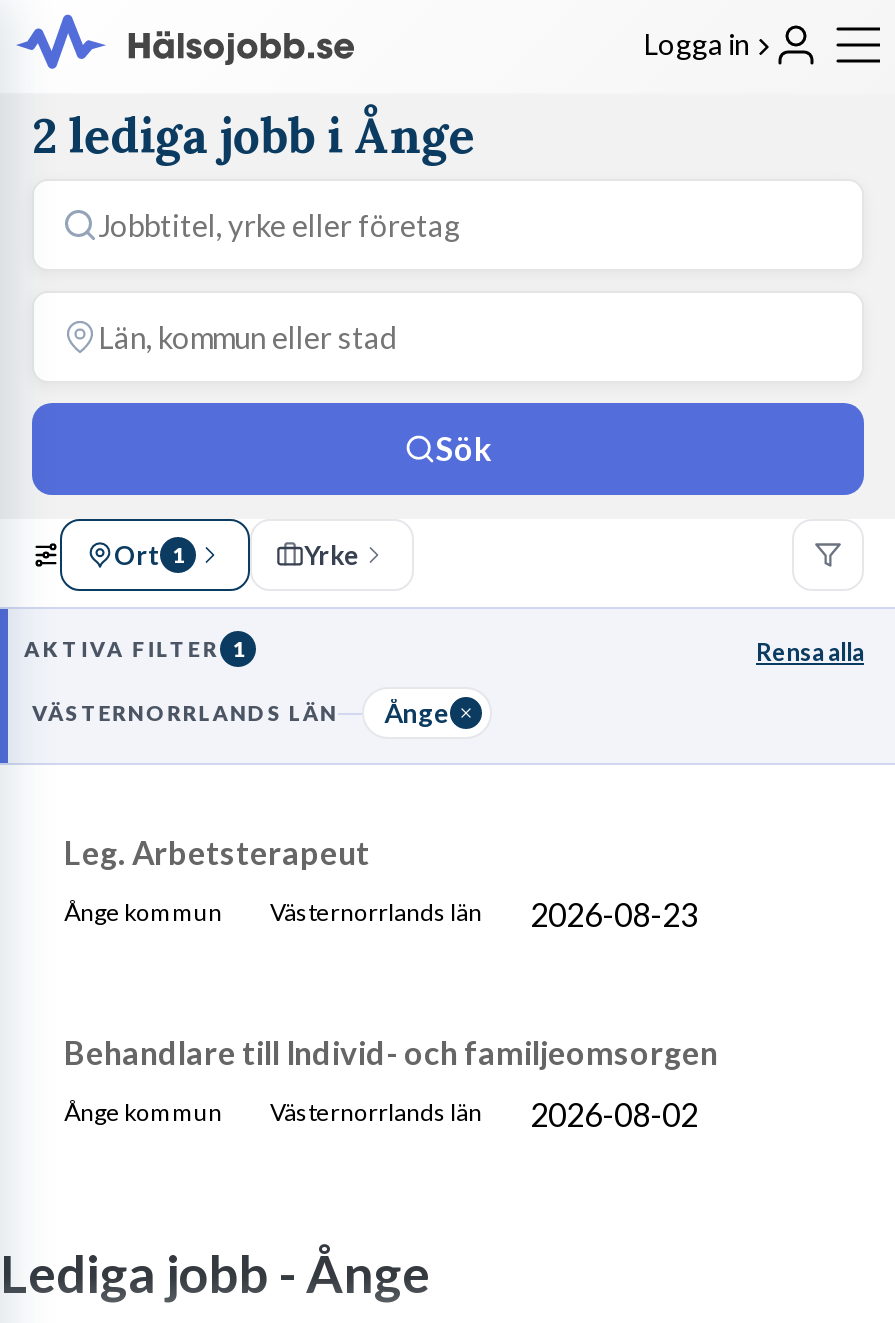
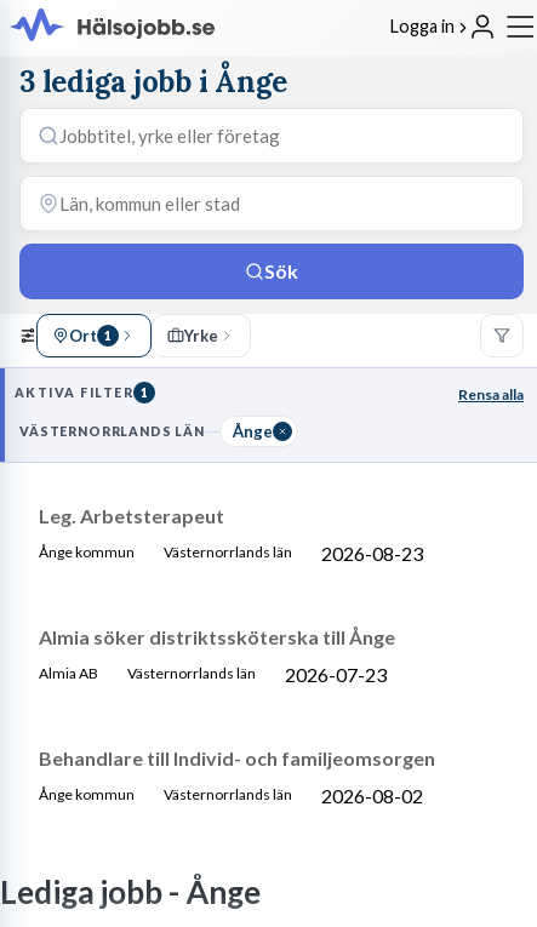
[32,105,474,167] 2 lediga jobb i Ånge -> [19,63,288,101] 3 lediga jobb i Ånge
none -> [39,625,395,685] Almia söker distriktssköterska till Ånge | Almia AB | Västernorrlands län | 2026-07-23

